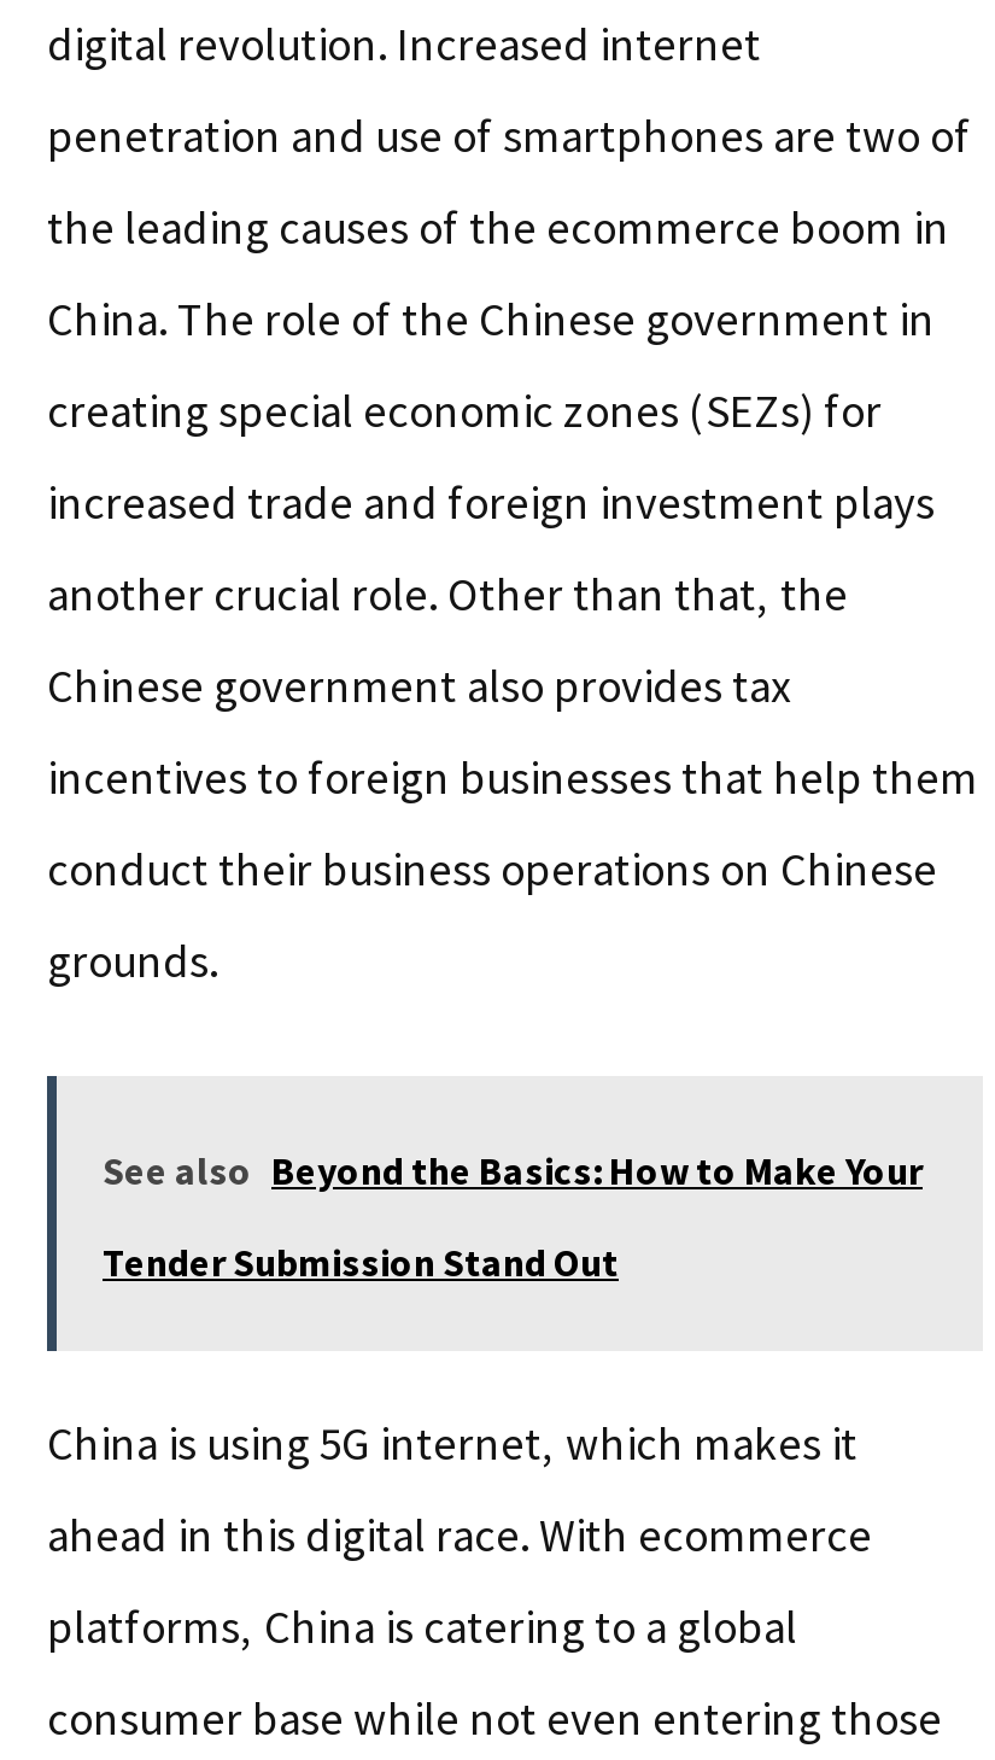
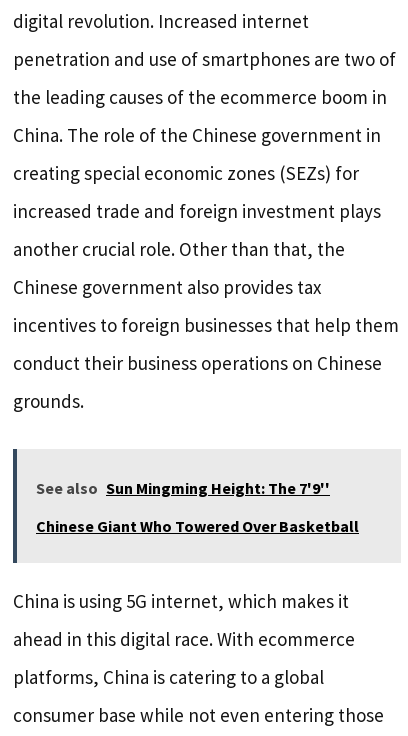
[103,1145,923,1193] See also Beyond the Basics: How to Make Your -> [36,477,330,497] See also Sun Mingming Height: The 7'9''
[103,1236,619,1285] Tender Submission Stand Out -> [36,515,359,535] Chinese Giant Who Towered Over Basketball

